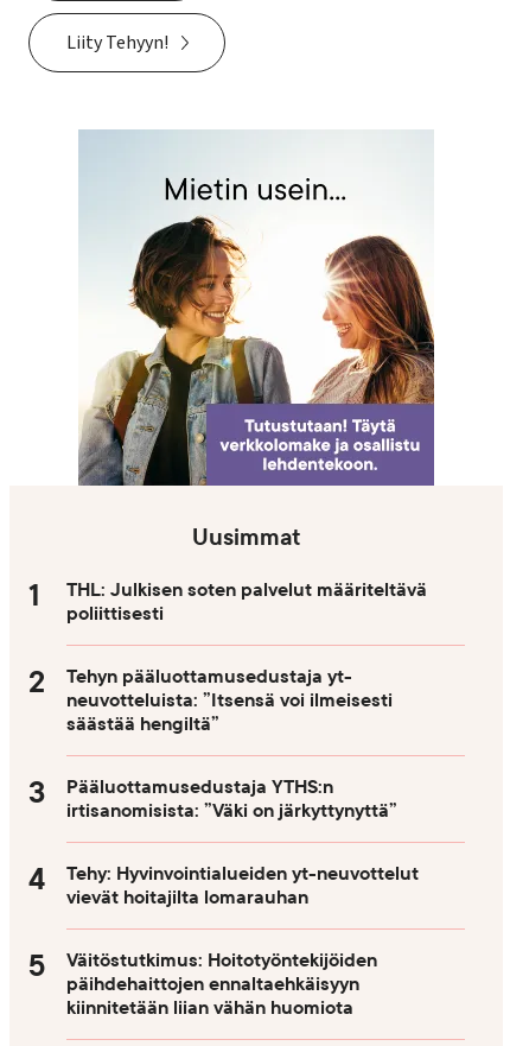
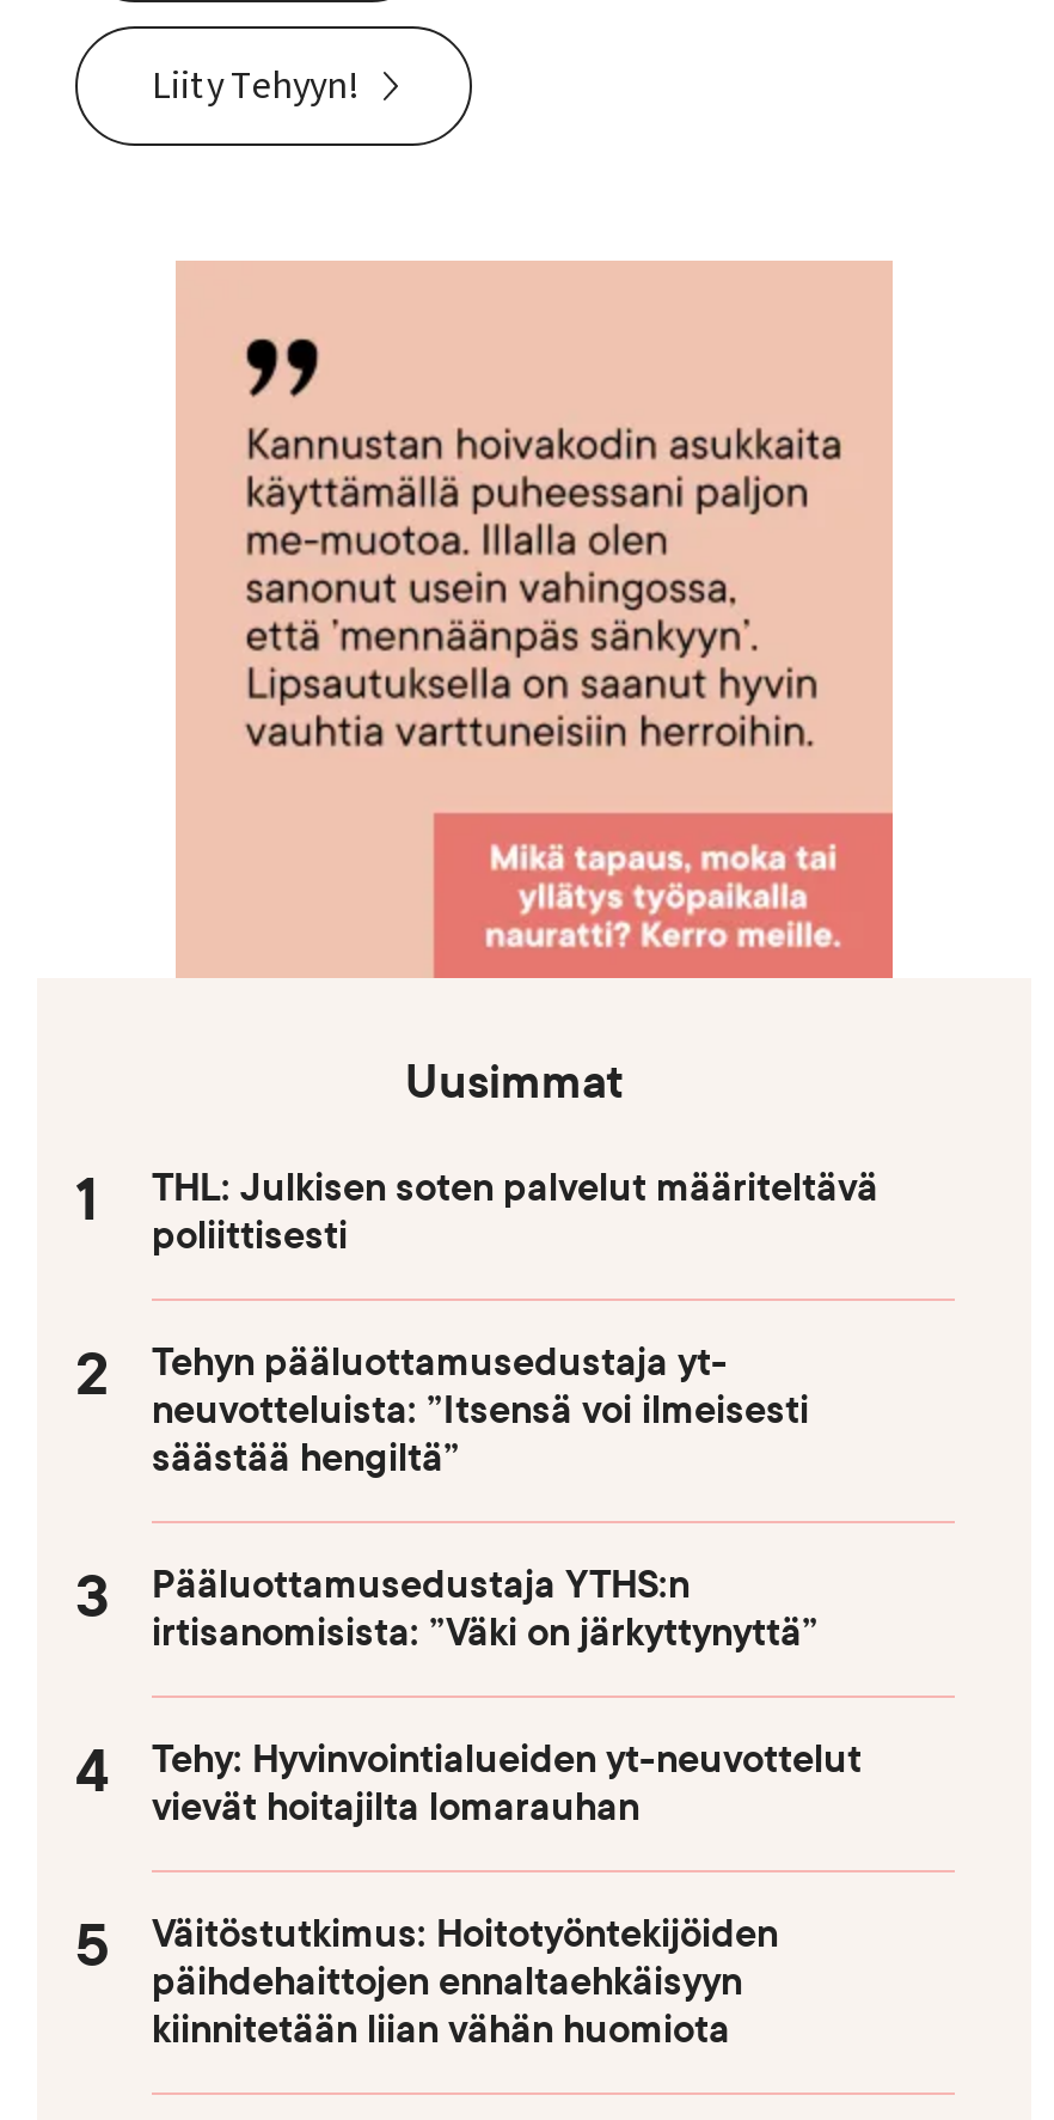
[77,129,435,487] [image] -> [176,261,895,980] [image]

